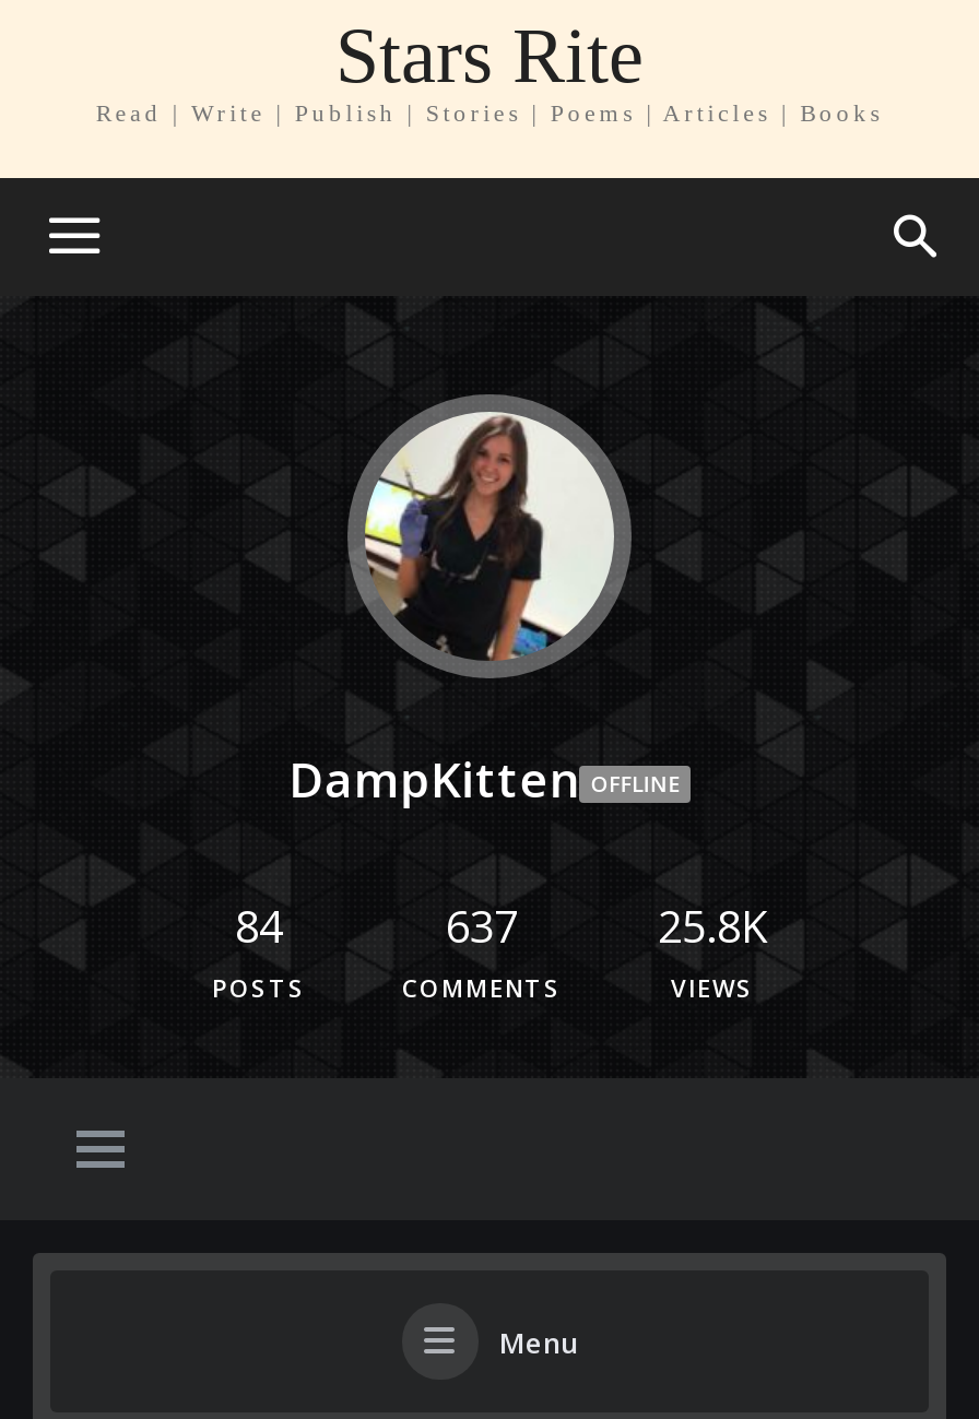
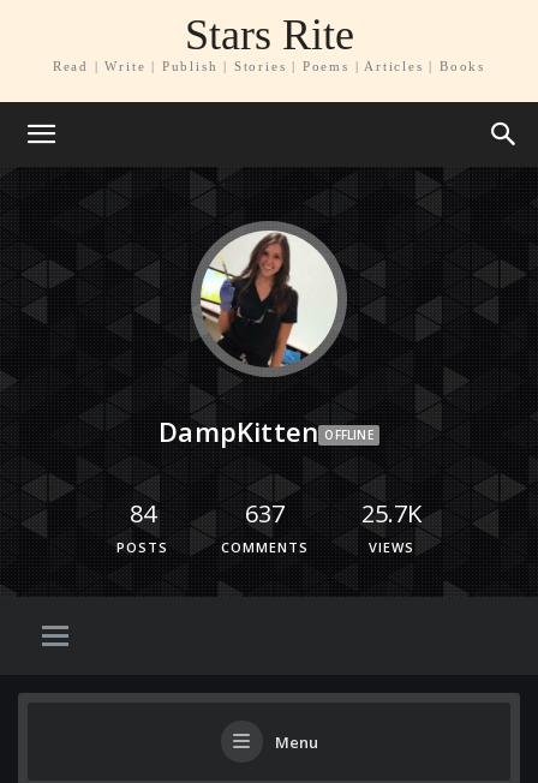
[658,897,767,956] 25.8K -> [361,497,422,530] 25.7K

